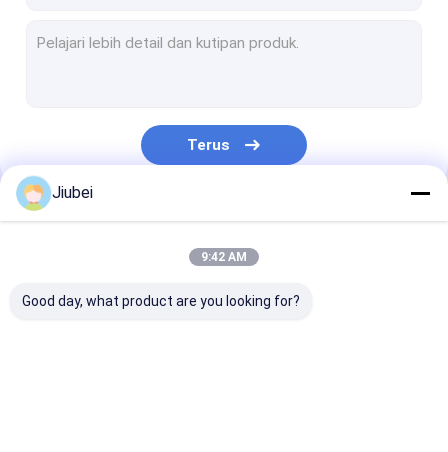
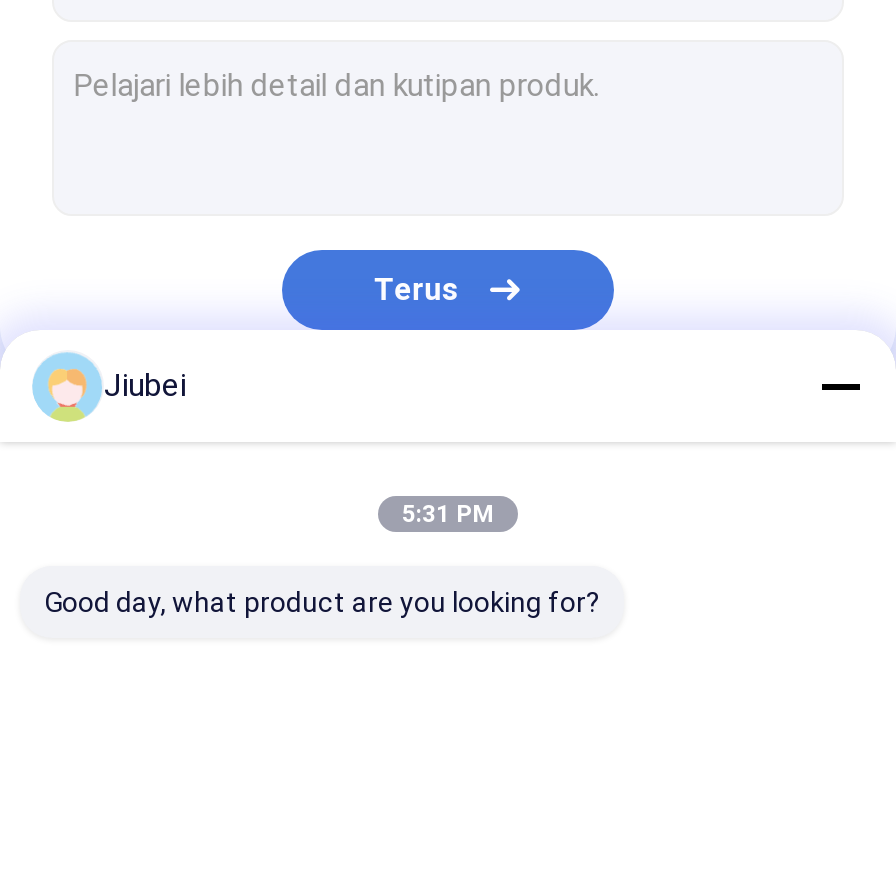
[201,250,247,264] 9:42 AM -> [402,500,494,528] 5:31 PM

